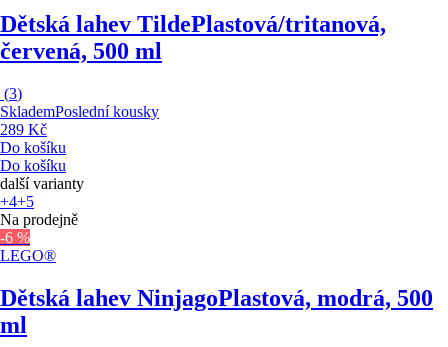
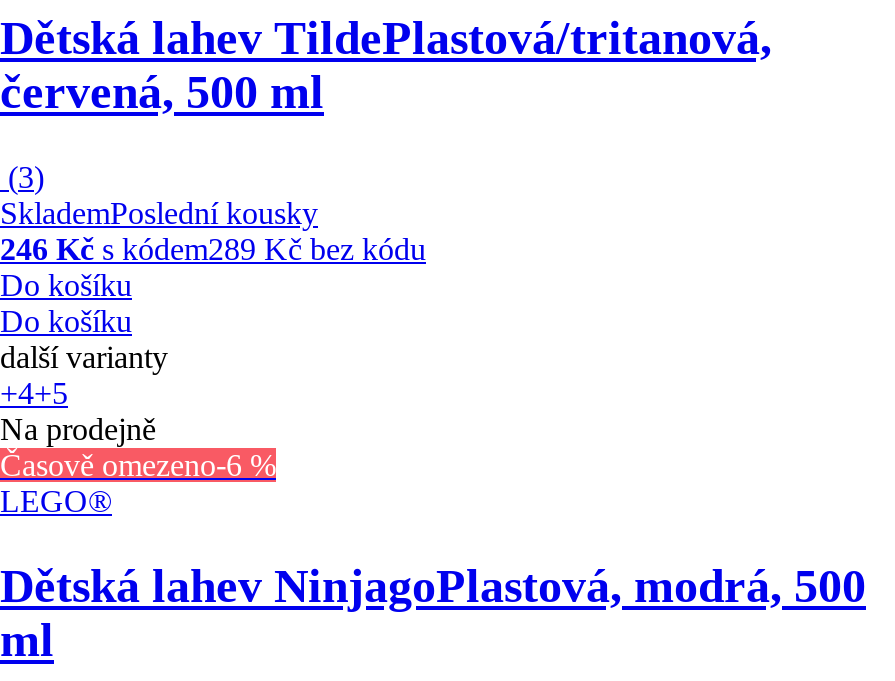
[0,121,47,138] 289 Kč -> [0,231,426,265] 246 Kč s kódem289 Kč bez kódu
[0,229,30,246] -6 % -> [0,447,276,481] Časově omezeno-6 %

